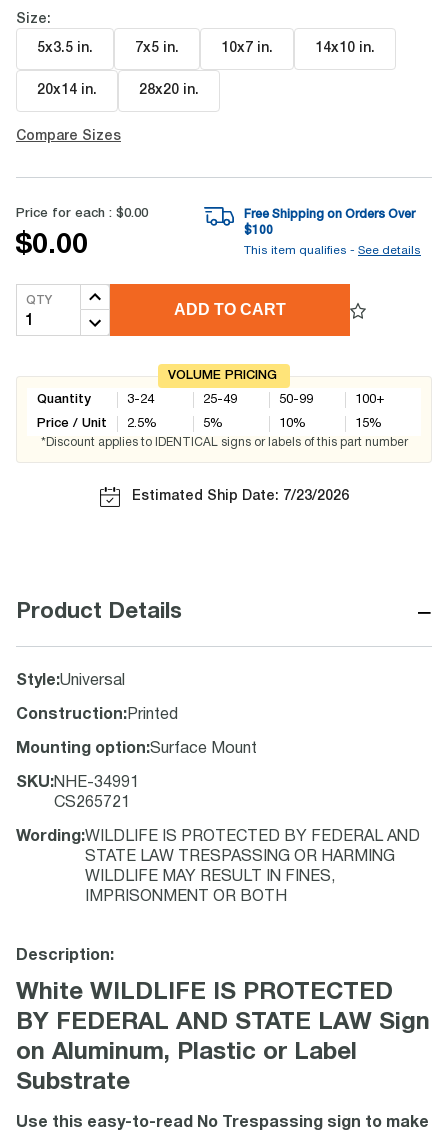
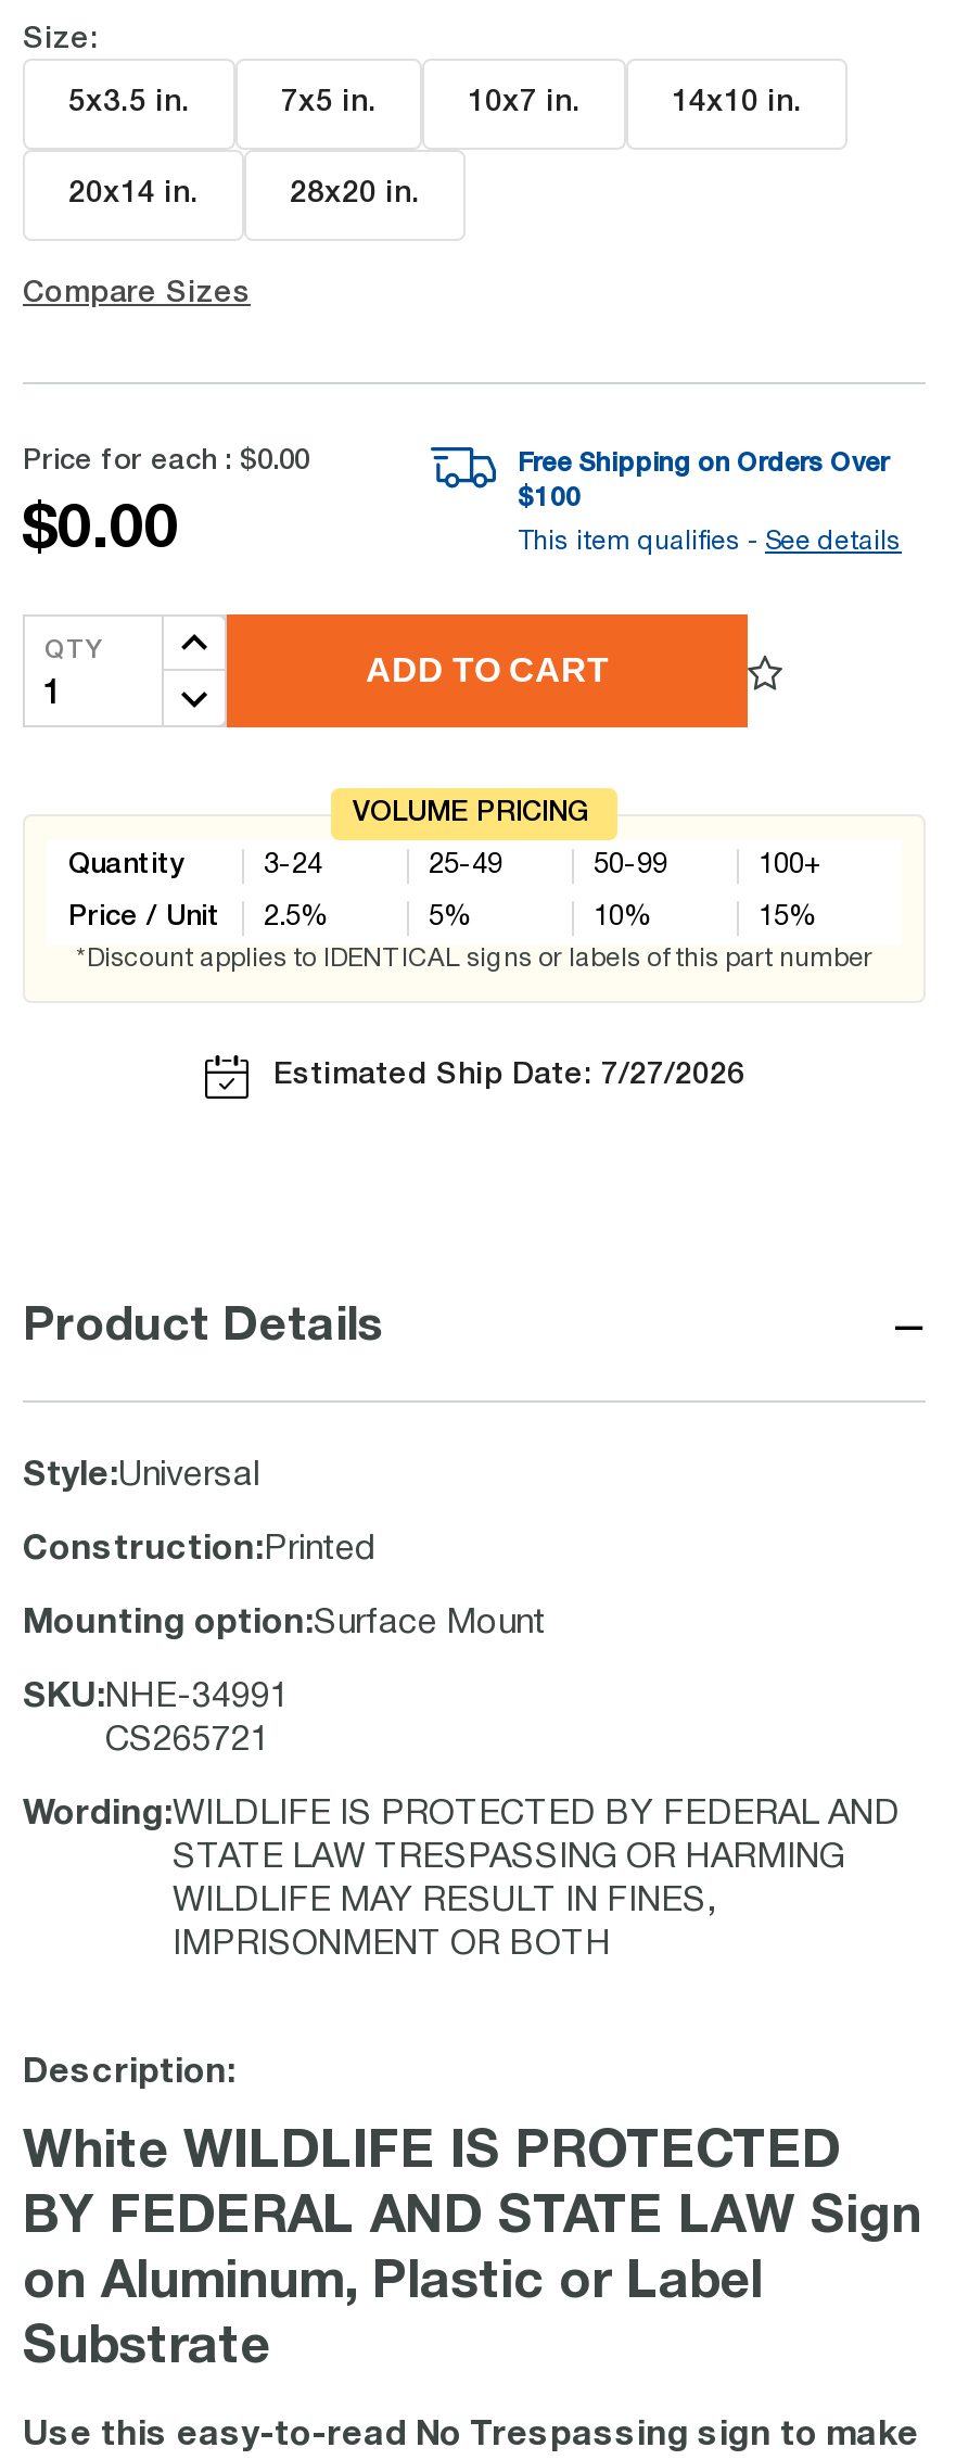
[131,490,348,503] Estimated Ship Date: 7/23/2026 -> [273,1062,744,1090] Estimated Ship Date: 7/27/2026

